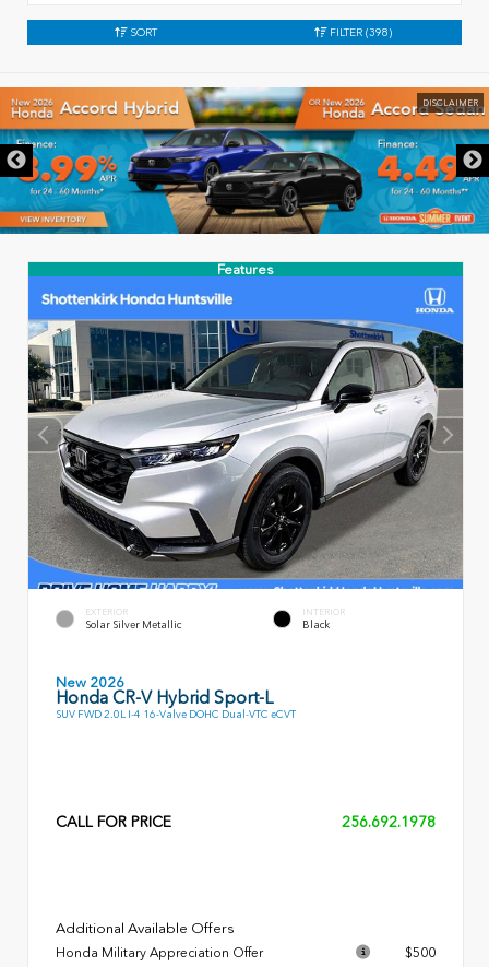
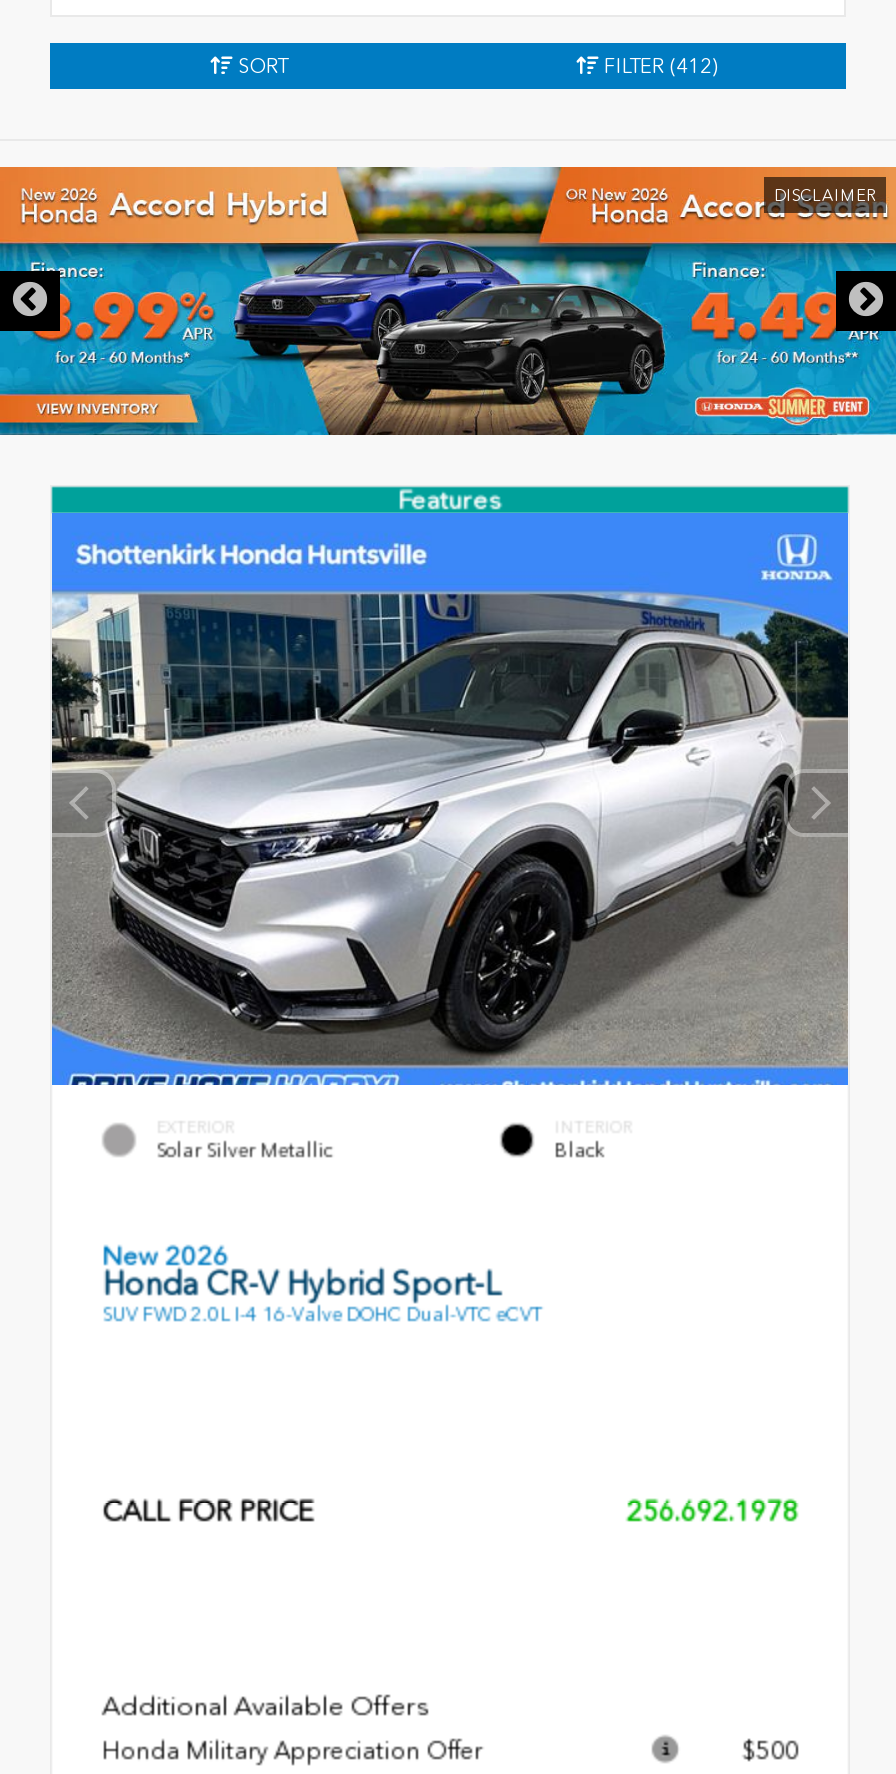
[326,26,392,39] FILTER (398) -> [598,55,718,79] FILTER (412)

